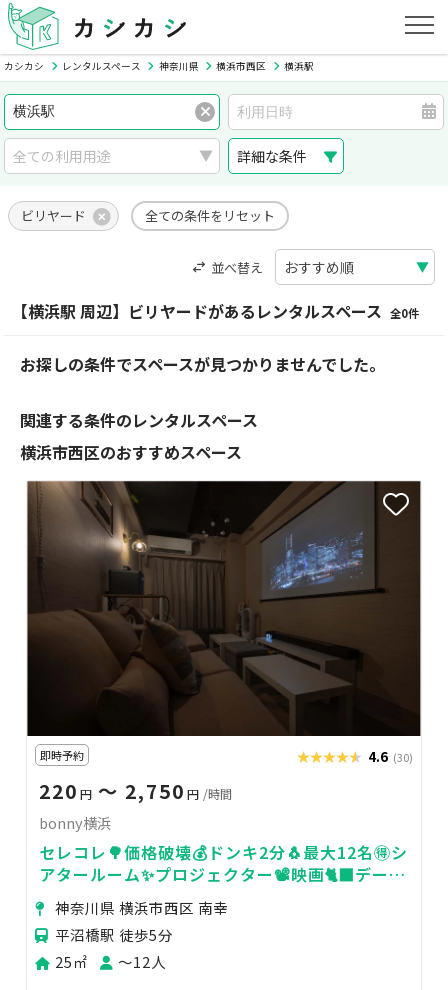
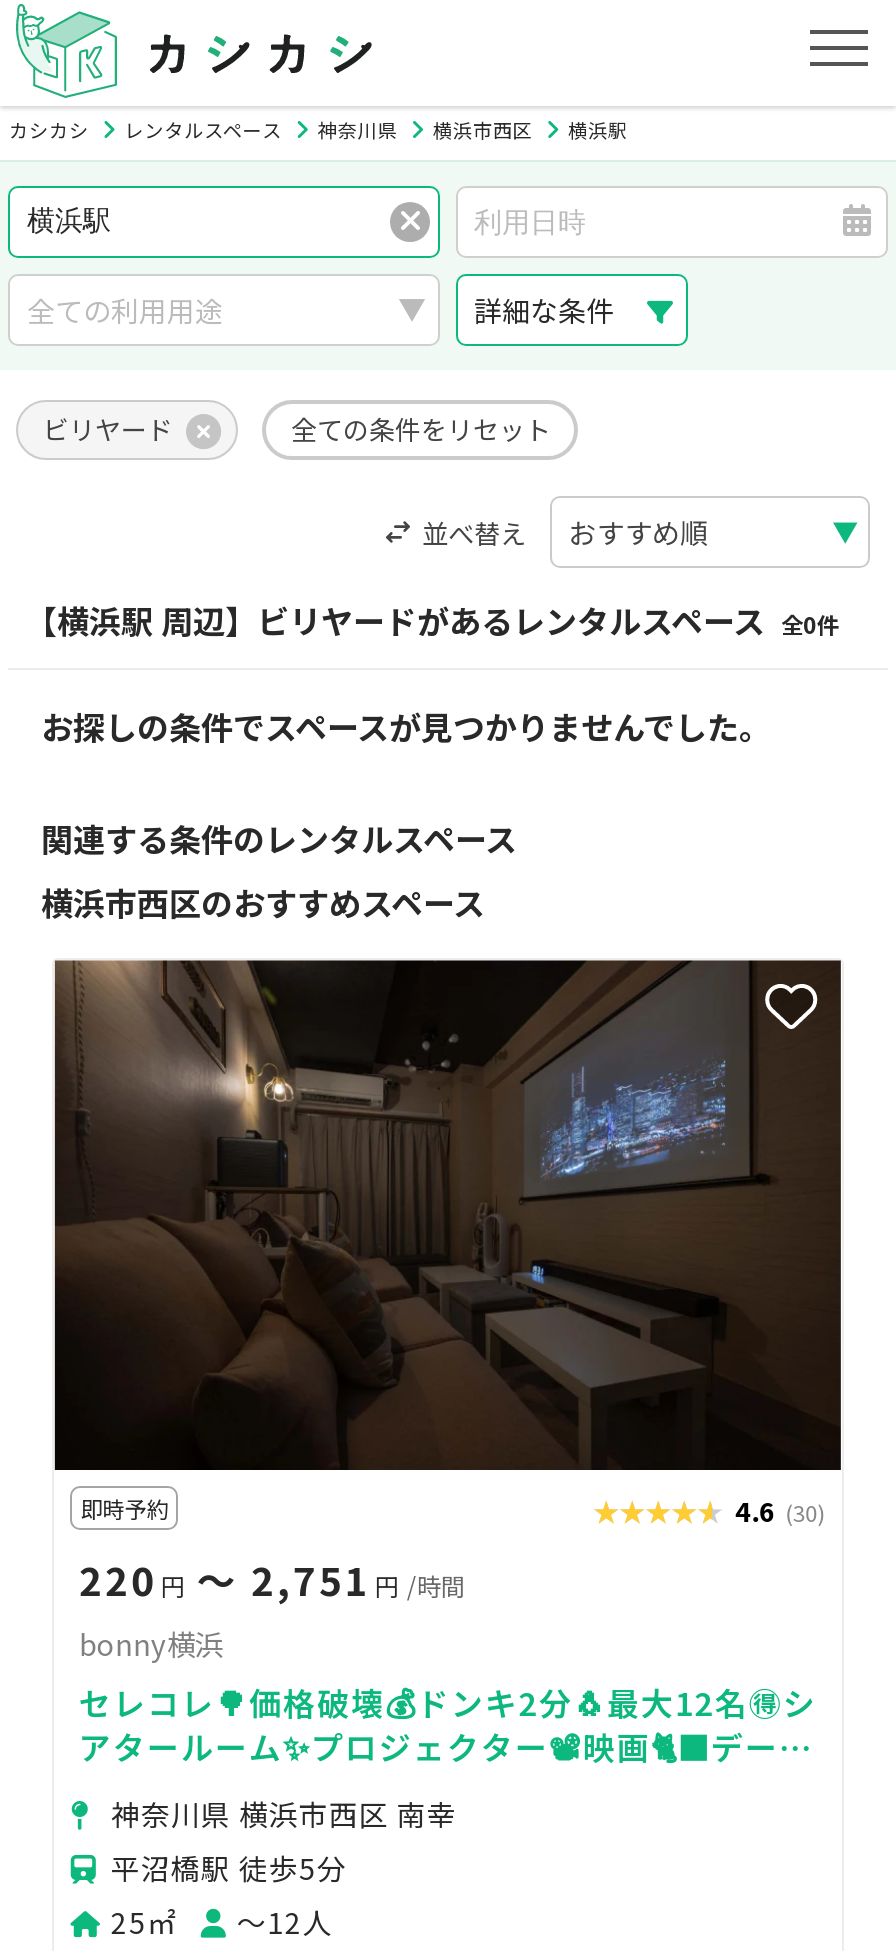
[39,777,232,805] 220 円〜 2,750 円 /時間 -> [79,1553,465,1609] 220 円〜 2,751 円 /時間

